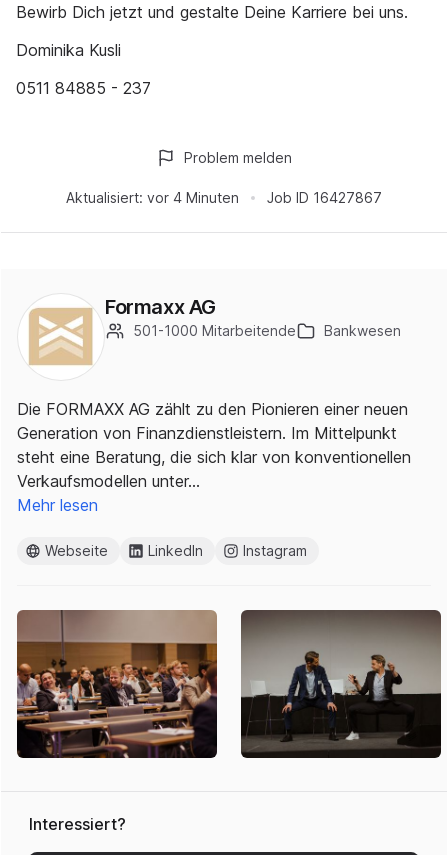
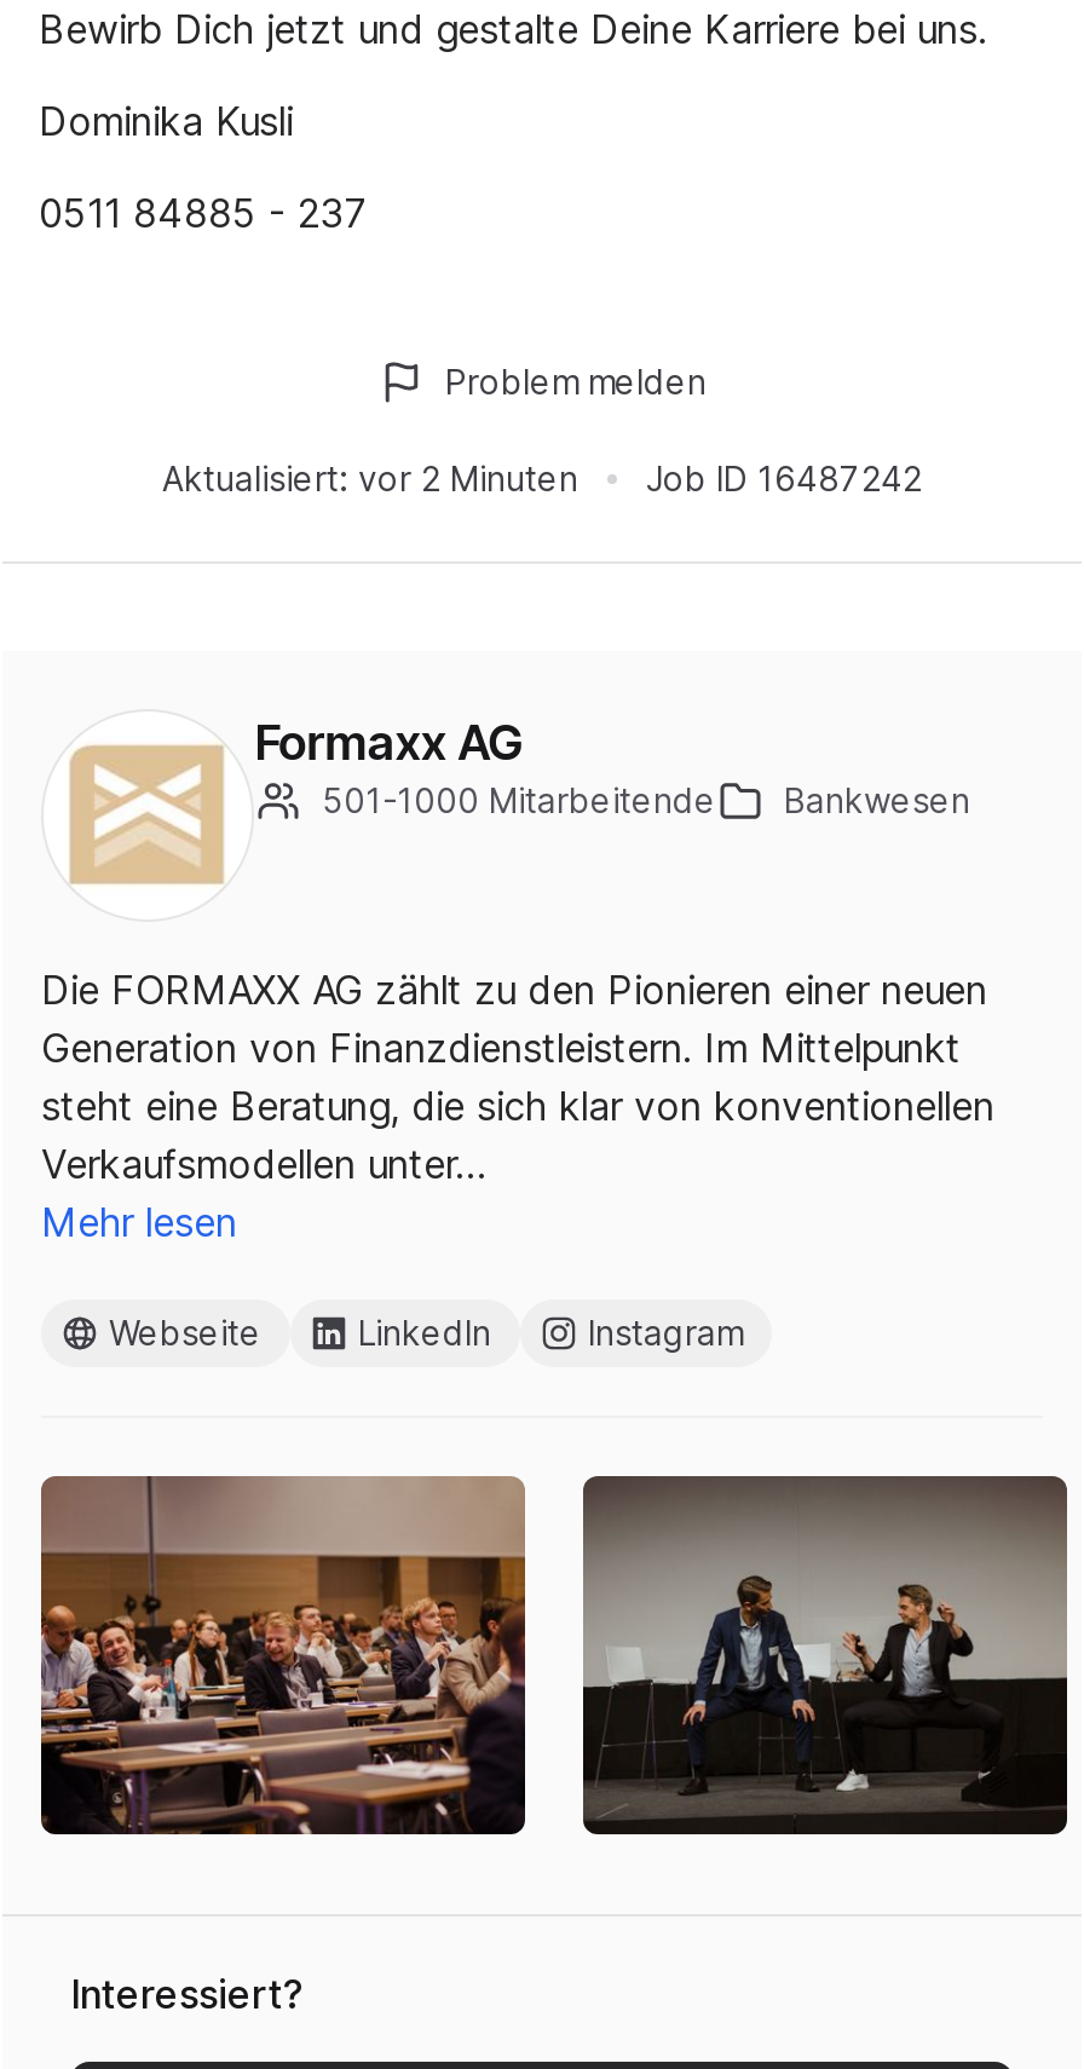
[66,189,239,206] Aktualisiert: vor 4 Minuten -> [162,457,578,498] Aktualisiert: vor 2 Minuten
[267,189,382,206] Job ID 16427867 -> [646,457,922,498] Job ID 16487242

